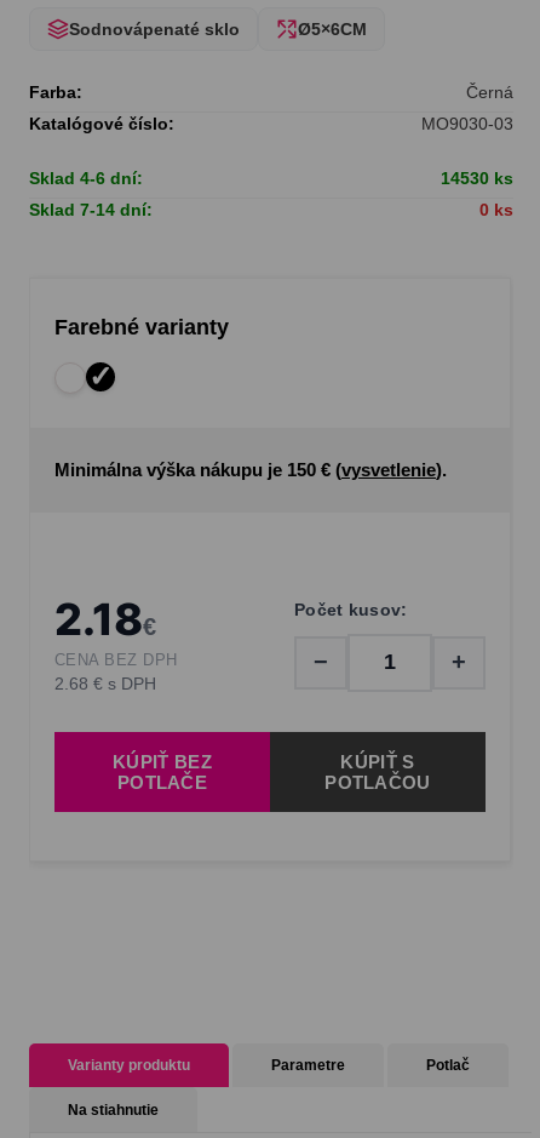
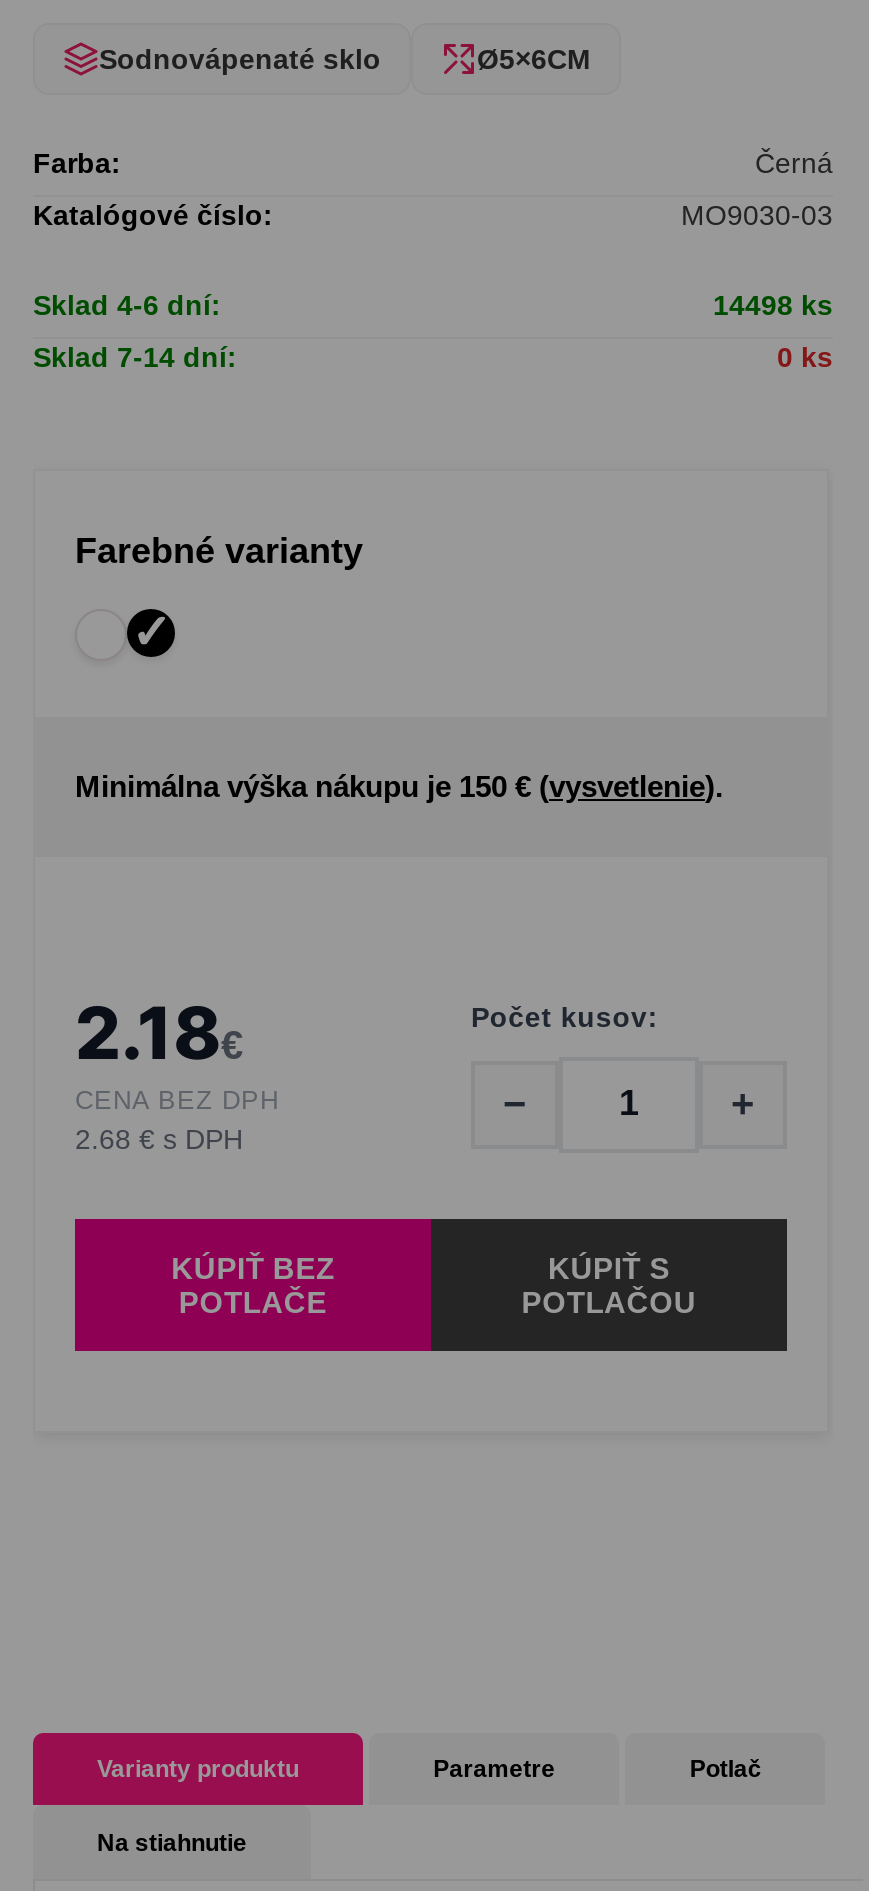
[441,168,513,188] 14530 ks -> [713,289,833,321] 14498 ks

